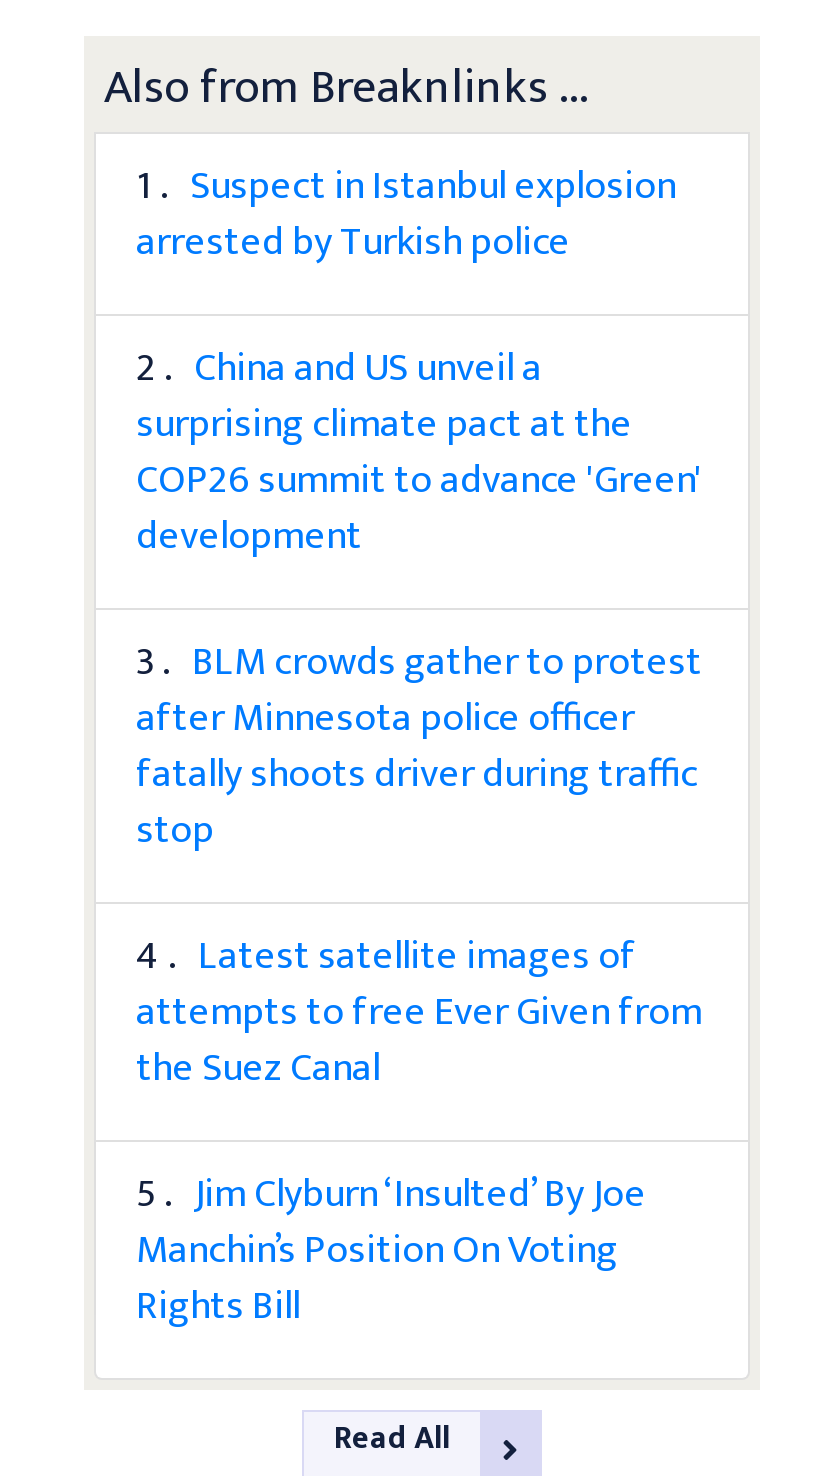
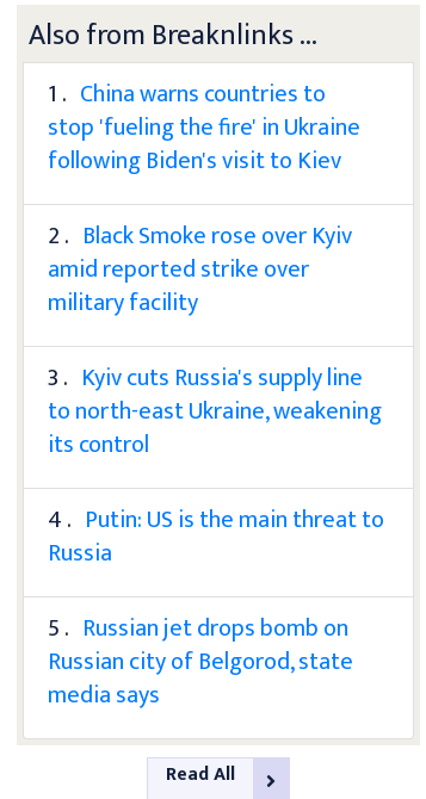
[136,153,676,277] 1 . Suspect in Istanbul explosion | arrested by Turkish police -> [48,74,360,182] 1 . China warns countries to | stop 'fueling the fire' in Ukraine | following Biden's visit to Kiev
[136,335,702,571] 2 . China and US unveil a | surprising climate pact at the | COP26 summit to advance 'Green' | development -> [48,216,352,324] 2 . Black Smoke rose over Kyiv | amid reported strike over | military facility
[136,629,702,865] 3 . BLM crowds gather to protest | after Minnesota police officer | fatally shoots driver during traffic | stop -> [48,358,382,466] 3 . Kyiv cuts Russia's supply line | to north-east Ukraine, weakening | its control
[136,923,702,1103] 4 . Latest satellite images of | attempts to free Ever Given from | the Suez Canal -> [48,500,384,574] 4 . Putin: US is the main threat to | Russia
[136,1161,646,1341] 5 . Jim Clyburn ‘Insulted’ By Joe | Manchin’s Position On Voting | Rights Bill -> [48,609,353,716] 5 . Russian jet drops bomb on | Russian city of Belgorod, state | media says

